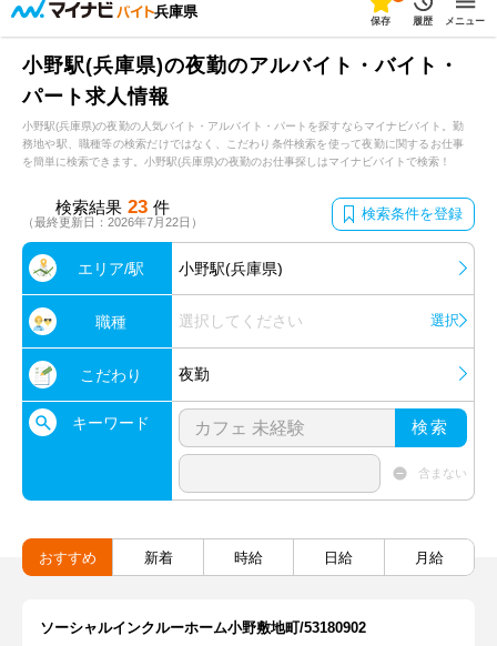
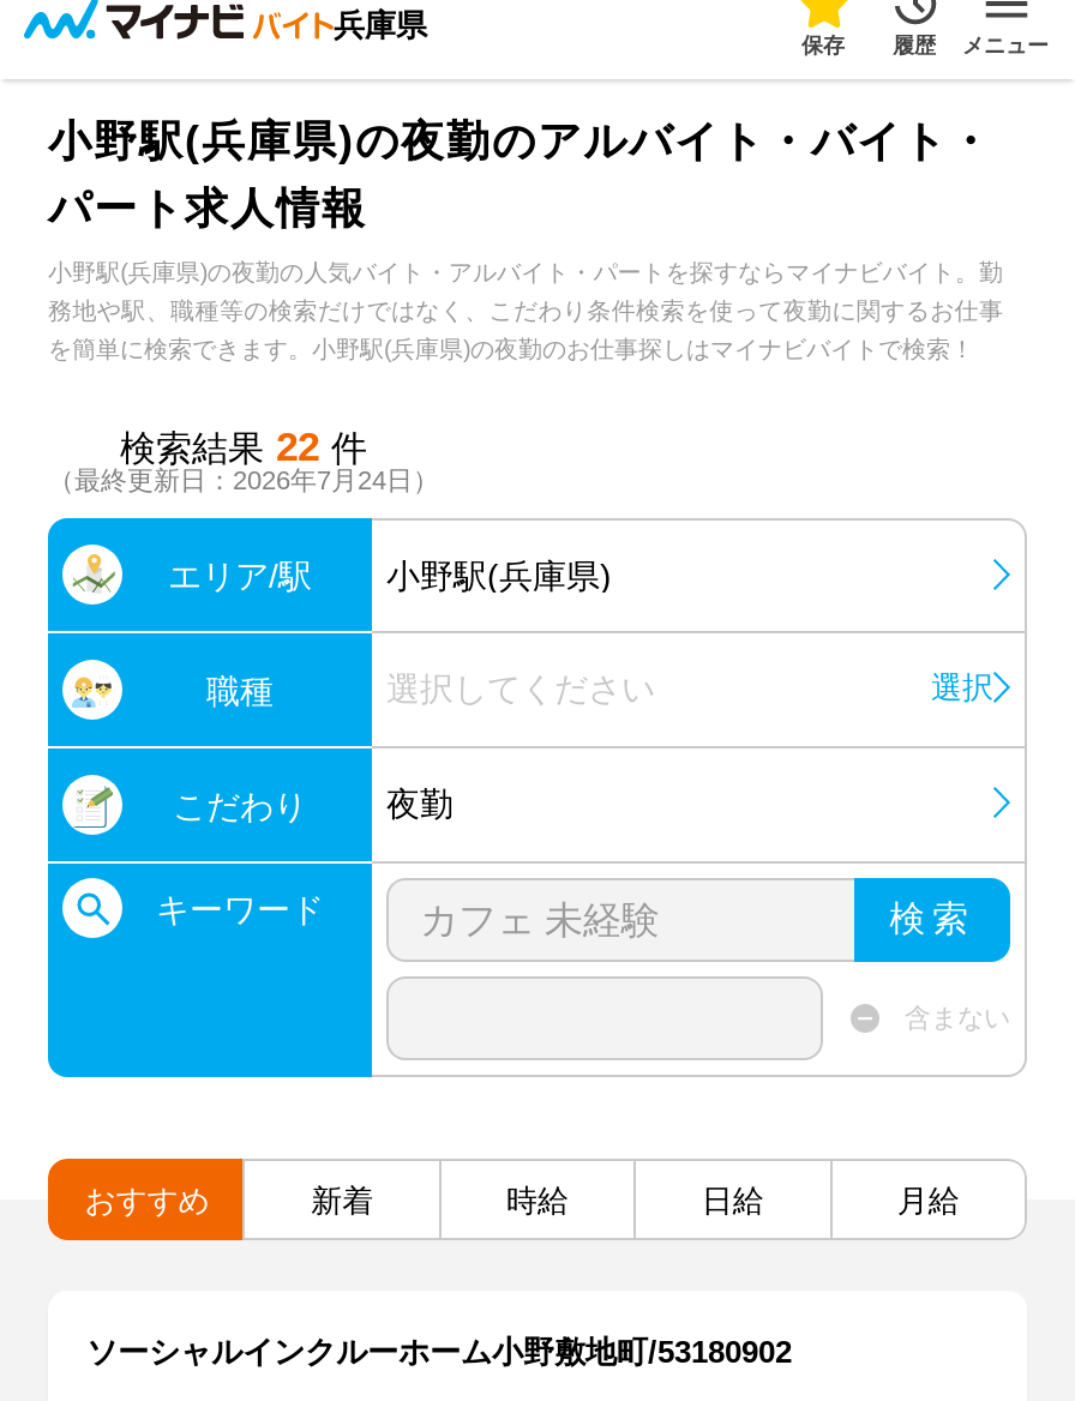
[22,196,463,229] 検索結果 23 件 | （最終更新日：2026年7月22日） | 検索条件を登録 -> [48,425,439,494] 検索結果 22 件 | （最終更新日：2026年7月24日）

